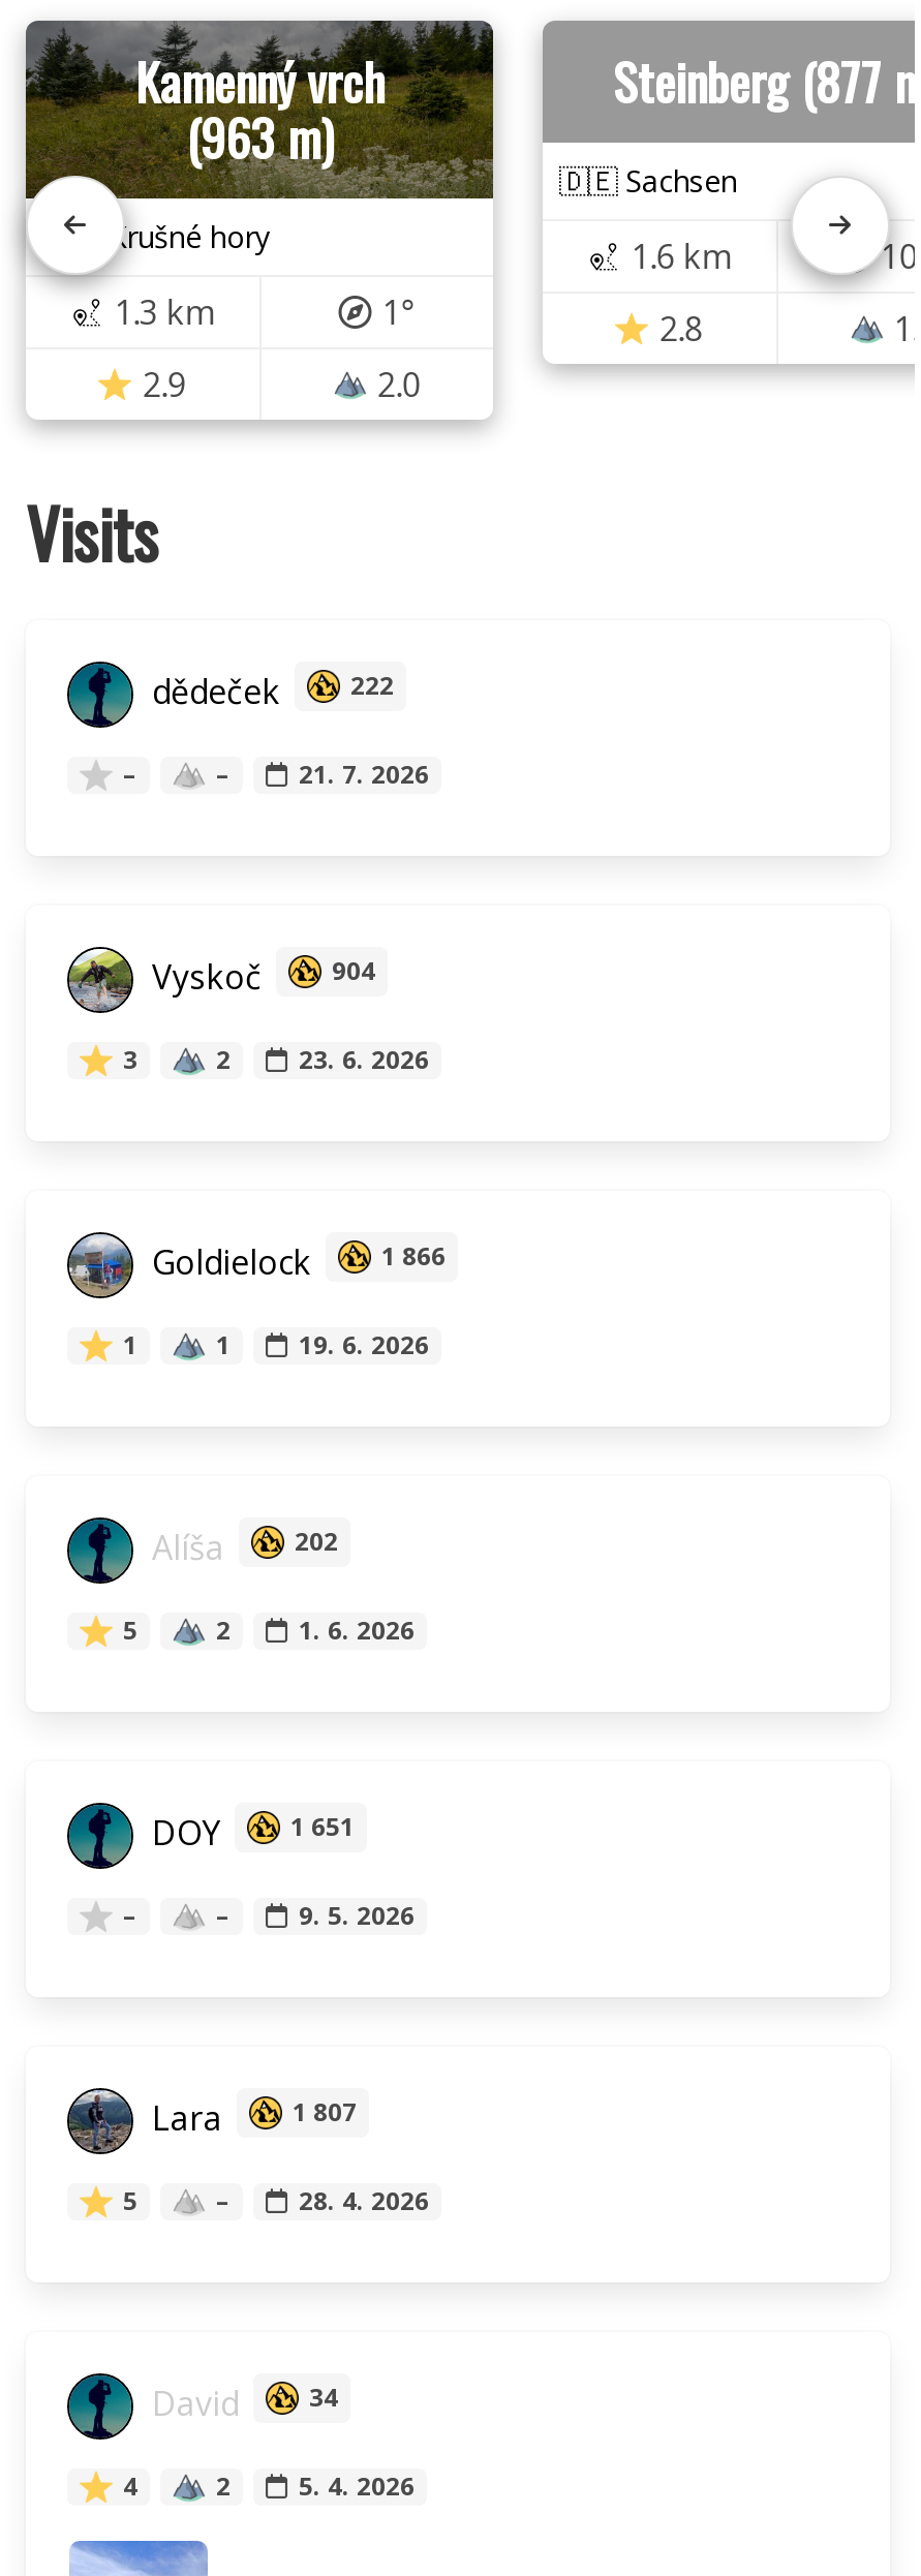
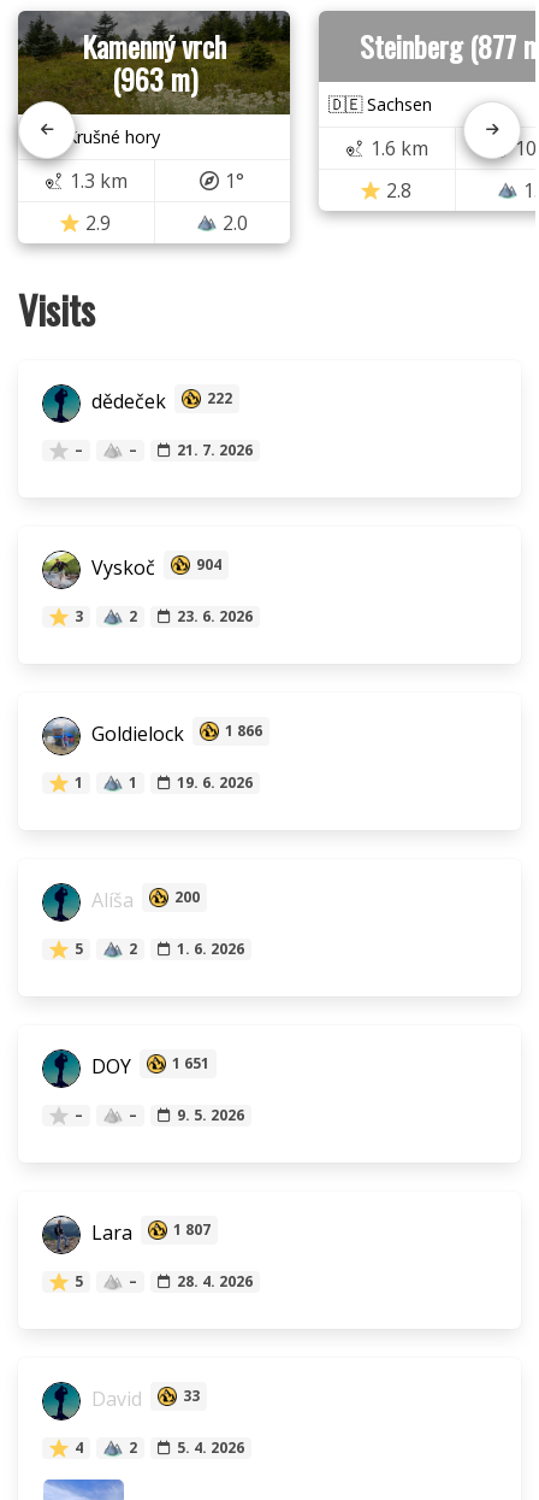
[144,1523,338,1569] Alíša 202 -> [87,887,200,913] Alíša 200
[144,2379,338,2425] David 34 -> [87,1385,200,1412] David 33

